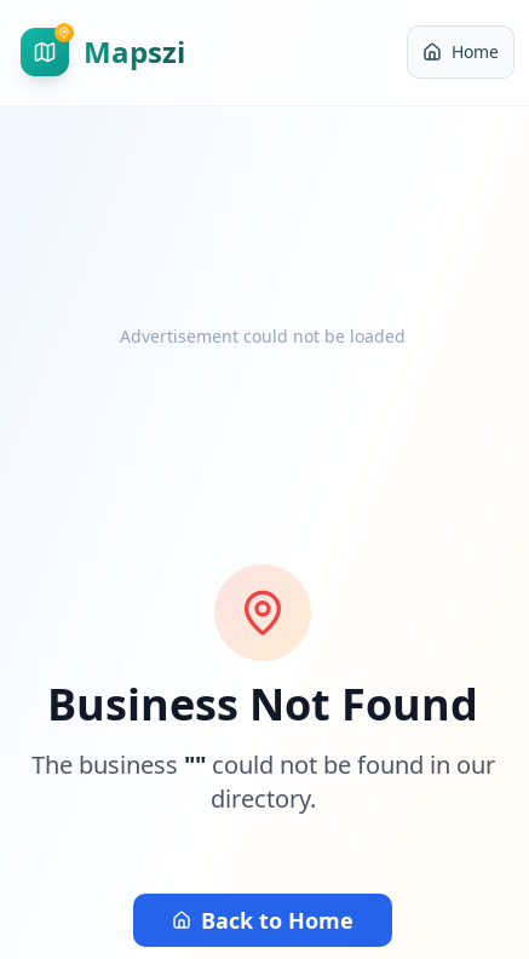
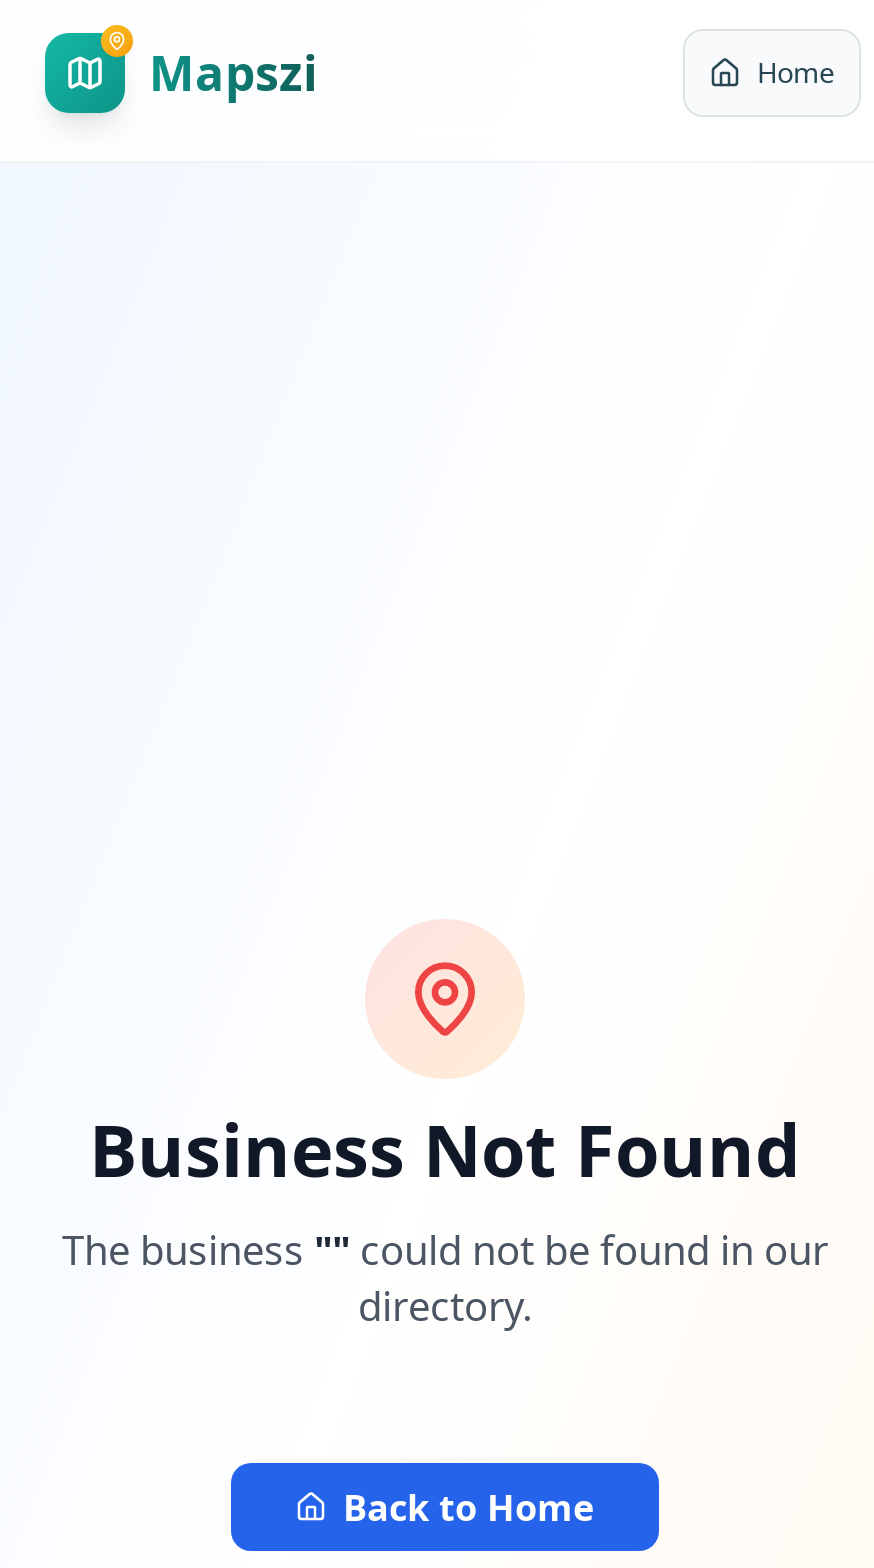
[120,324,406,347] Advertisement could not be loaded -> none

